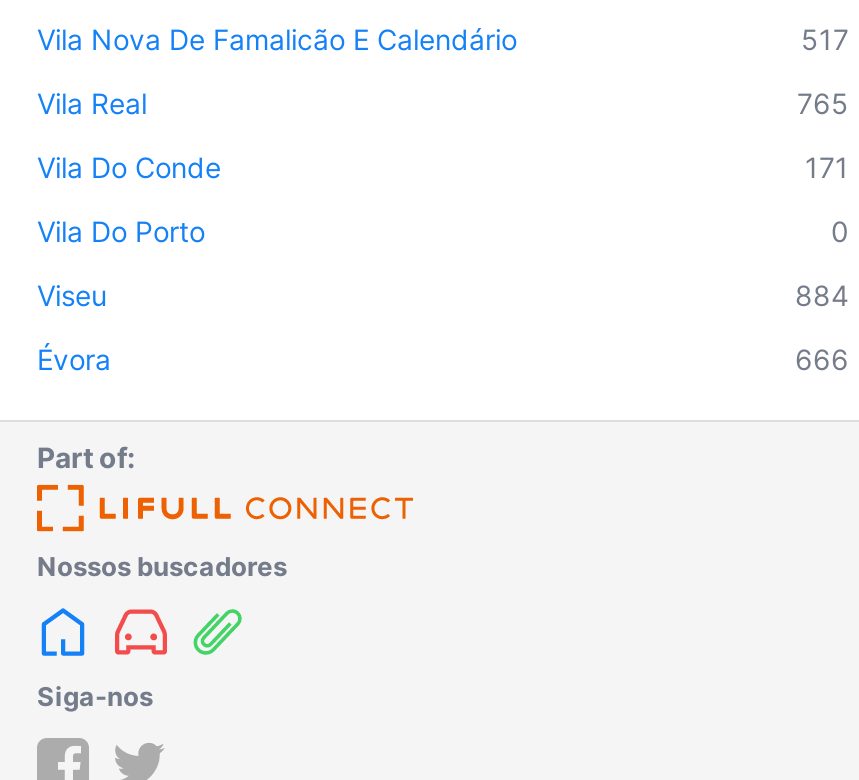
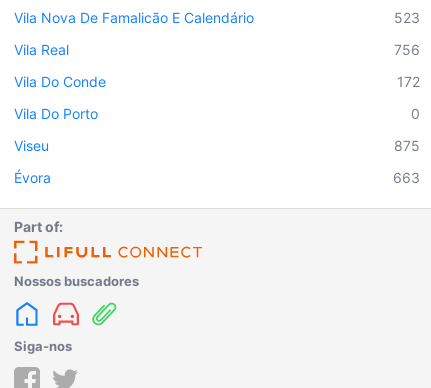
[801,21,849,55] 517 -> [394,9,420,26] 523
[797,85,849,119] 765 -> [394,41,420,58] 756
[805,149,849,183] 171 -> [397,73,420,90] 172
[795,277,849,311] 884 -> [394,137,420,154] 875
[795,341,849,375] 666 -> [393,169,420,186] 663

